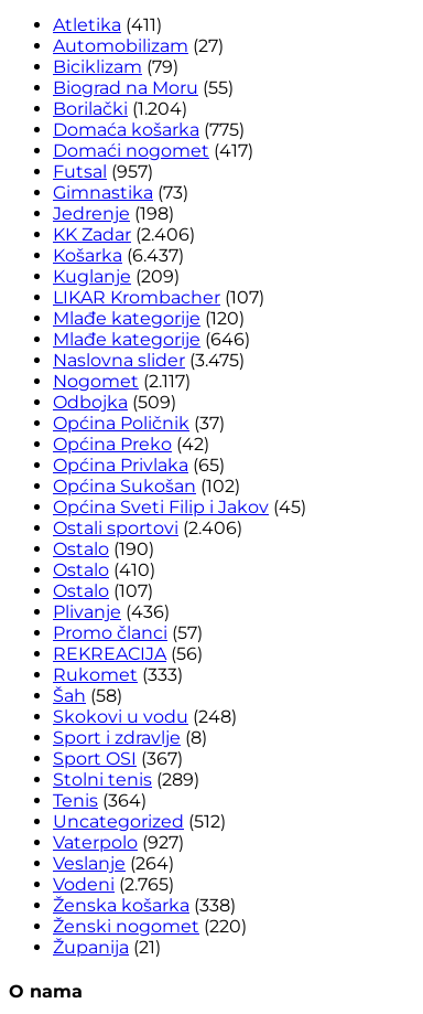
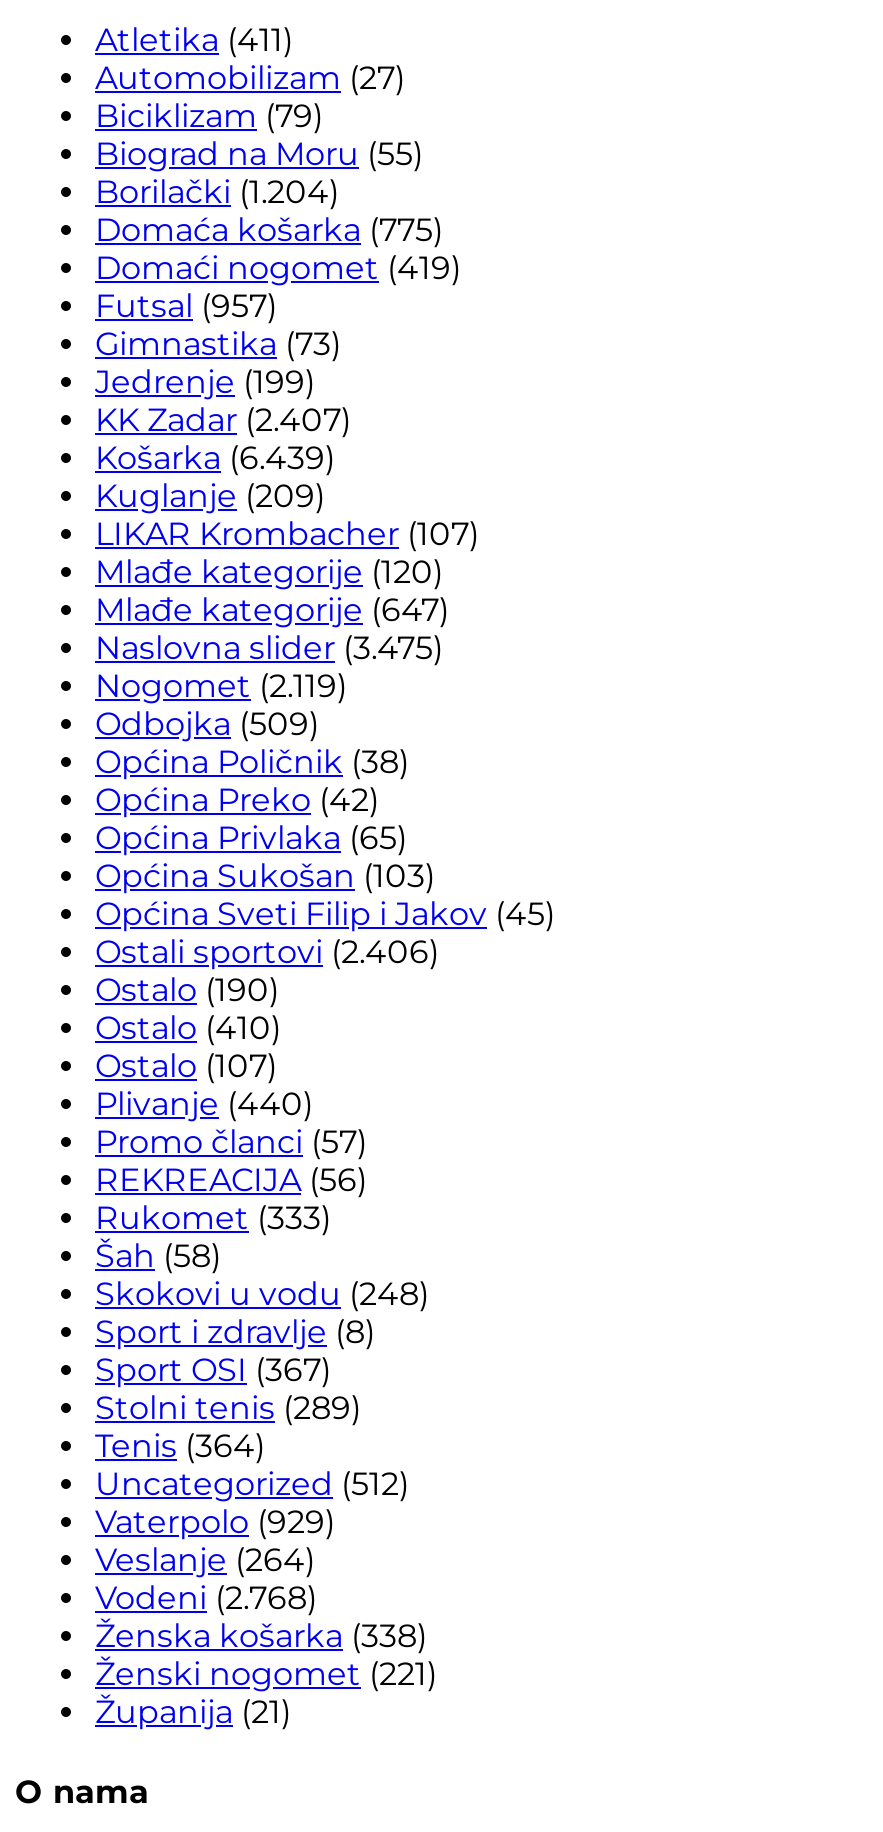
[53,140,253,161] Domaći nogomet (417) -> [95,249,461,287] Domaći nogomet (419)
[53,203,174,224] Jedrenje (198) -> [95,363,315,401] Jedrenje (199)
[53,224,195,245] KK Zadar (2.406) -> [95,401,351,439] KK Zadar (2.407)
[53,245,184,266] Košarka (6.437) -> [95,439,335,477] Košarka (6.439)
[53,329,250,350] Mlađe kategorije (646) -> [95,591,449,629] Mlađe kategorije (647)
[53,371,191,392] Nogomet (2.117) -> [95,667,347,705] Nogomet (2.119)
[53,413,225,434] Općina Poličnik (37) -> [95,743,409,781] Općina Poličnik (38)
[53,476,240,497] Općina Sukošan (102) -> [95,857,435,895] Općina Sukošan (103)
[53,601,170,622] Plivanje (436) -> [95,1085,313,1123] Plivanje (440)
[53,832,184,853] Vaterpolo (927) -> [95,1503,335,1541] Vaterpolo (929)
[53,874,174,895] Vodeni (2.765) -> [95,1579,317,1617] Vodeni (2.768)
[53,916,247,937] Ženski nogomet (220) -> [95,1655,437,1693] Ženski nogomet (221)

